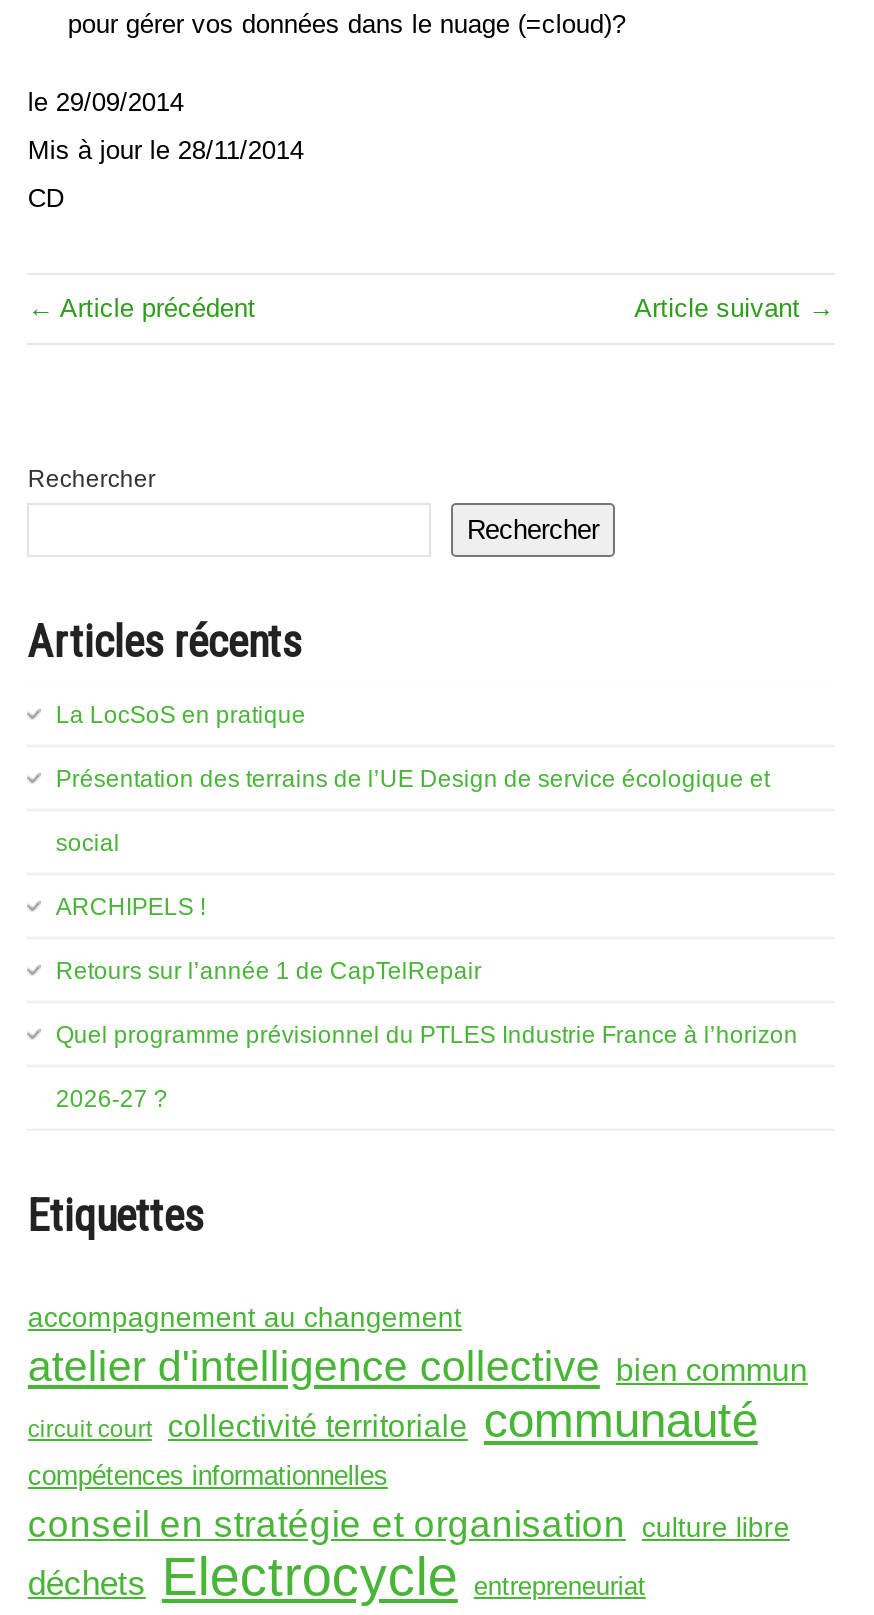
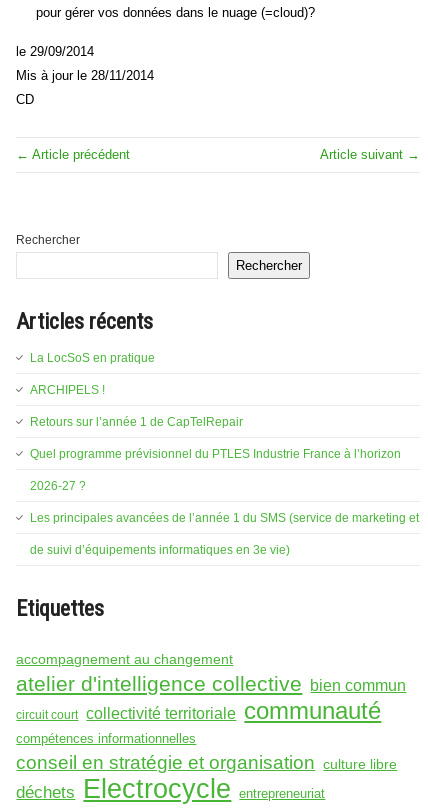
[56,765,770,857] Présentation des terrains de l’UE Design de service écologique et | social -> none
moved [56,893,798,1113] -> [30,383,401,493]: ARCHIPELS ! | Retours sur l’année 1 de CapTelRepair | Quel programme prévisionnel du PTLES Industrie France à l’horizon | 2026-27 ?
none -> [30,511,419,557] Les principales avancées de l’année 1 du SMS (service de marketing et | de suivi d’équipements informatiques en 3e vie)

